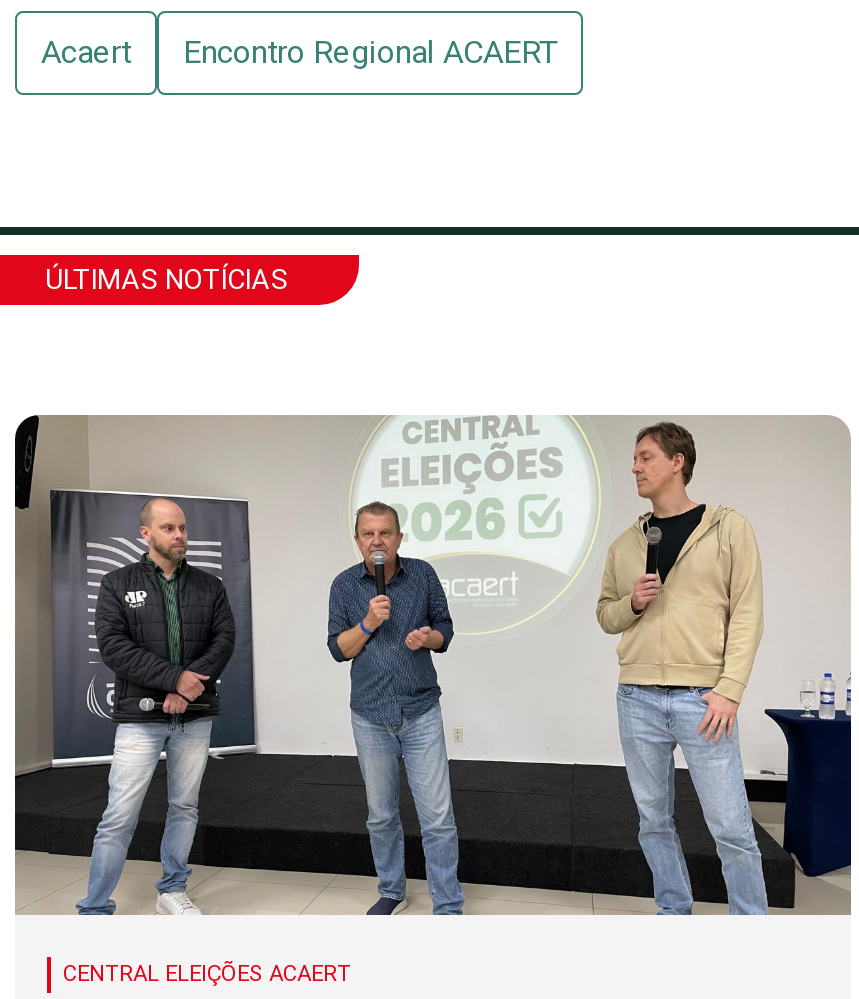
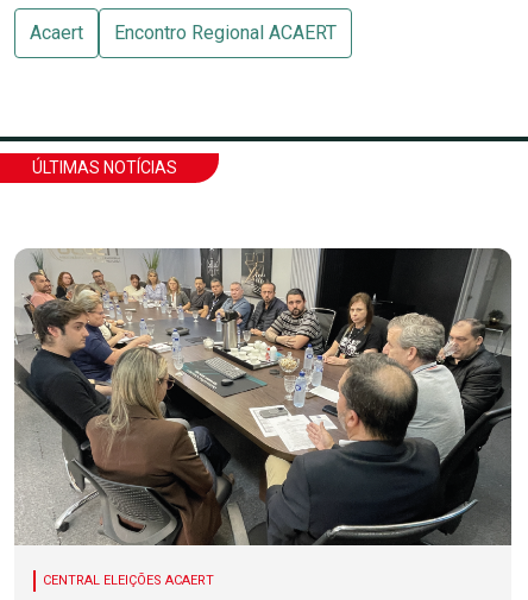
[13,415,851,917] [image] -> [14,247,511,547] [image]

